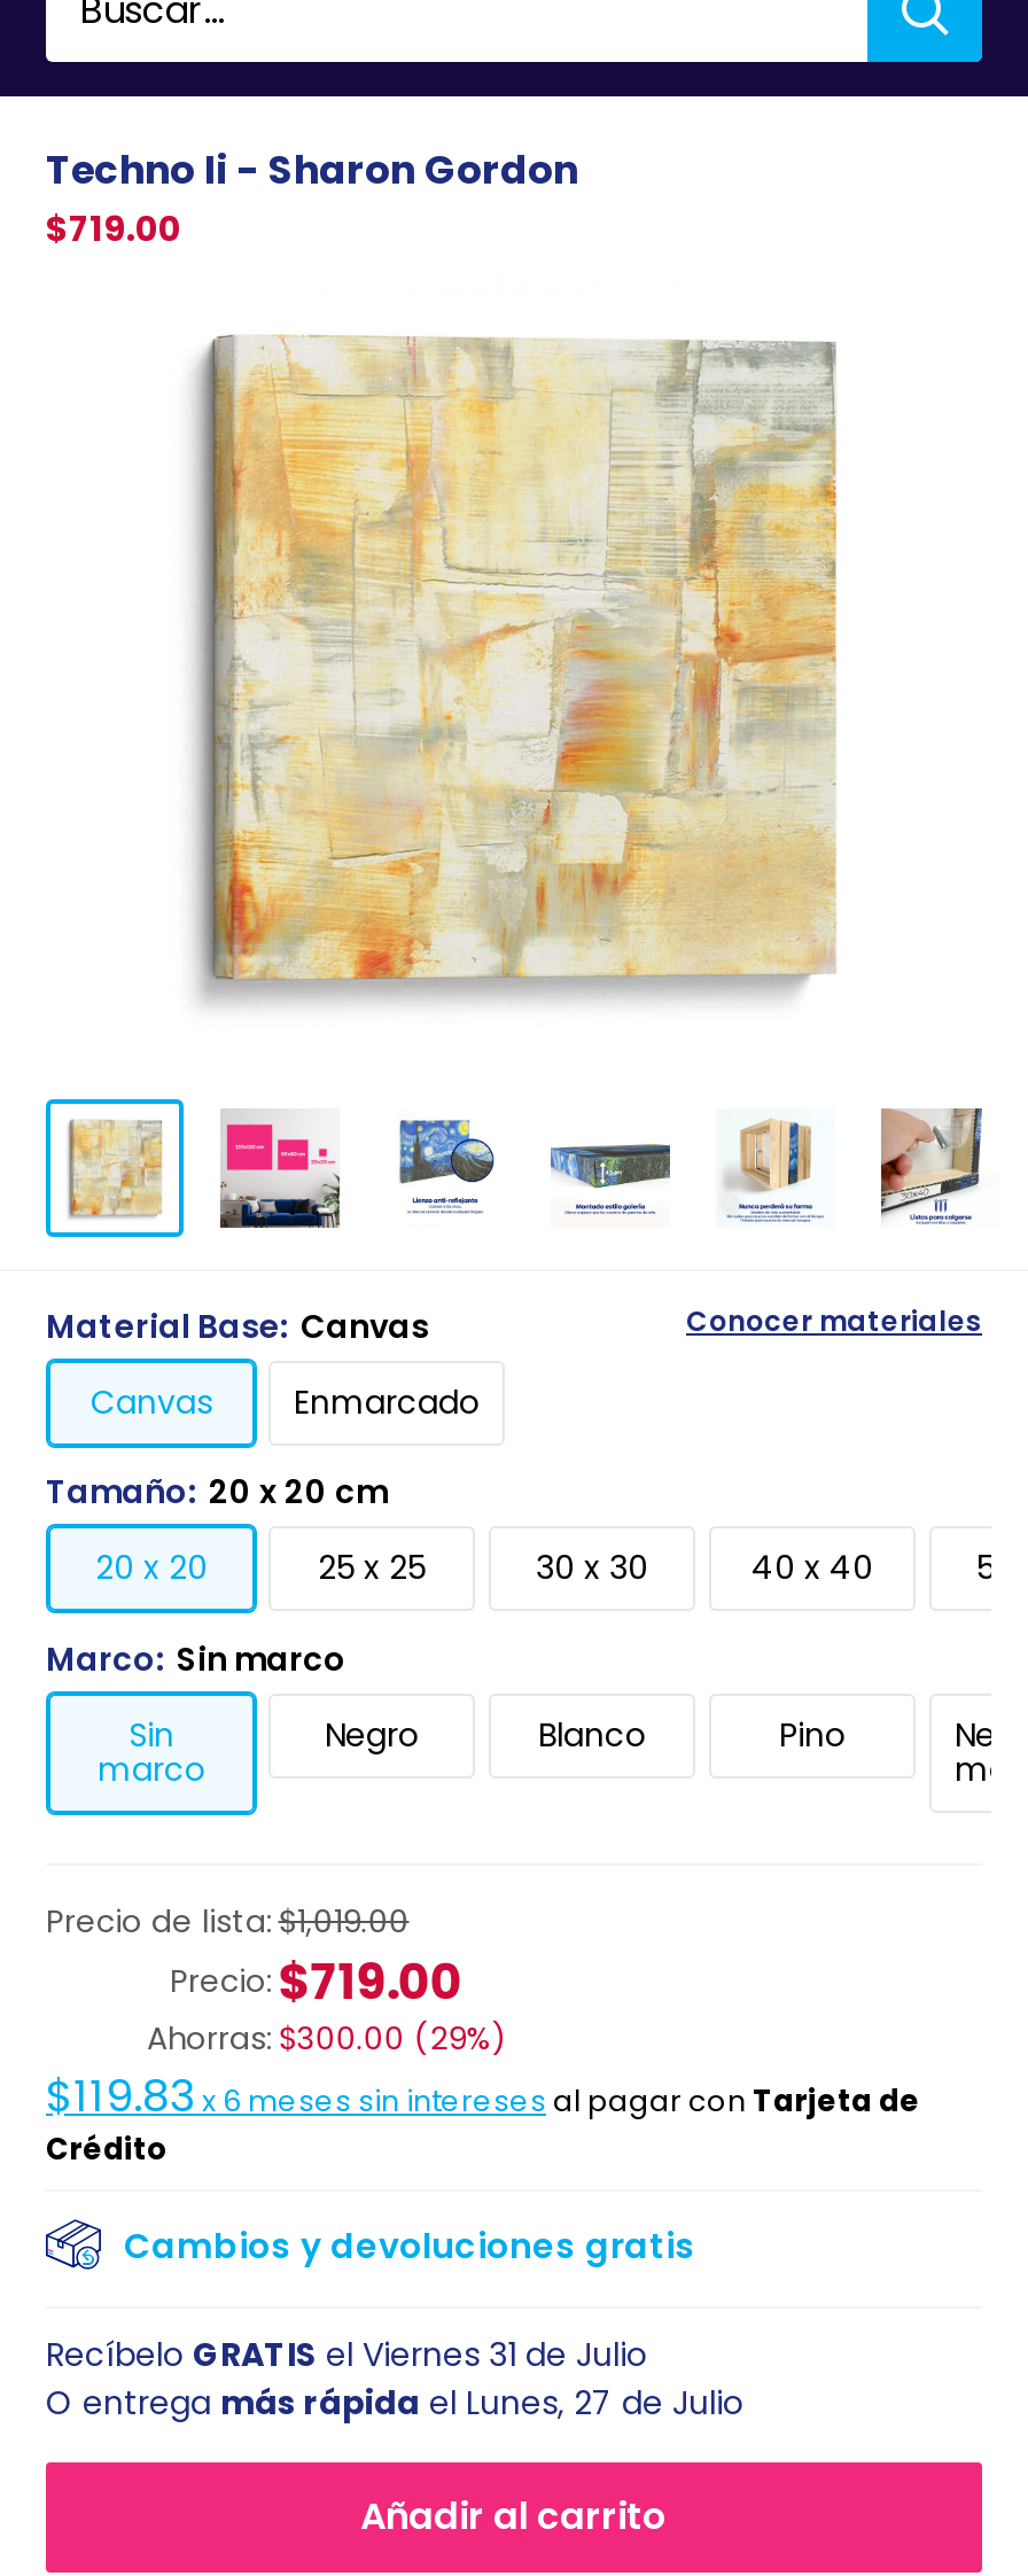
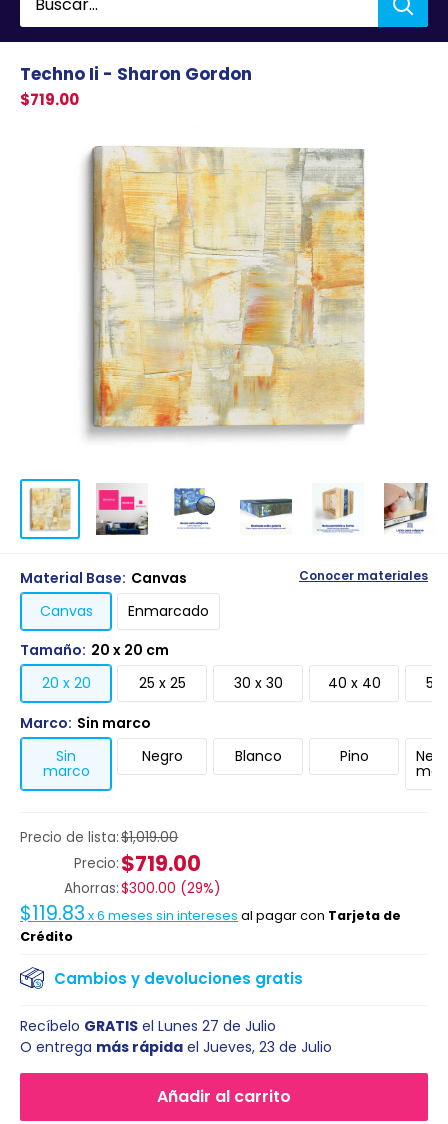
[46,2332,647,2377] Recíbelo GRATIS el Viernes 31 de Julio -> [20,1016,276,1036] Recíbelo GRATIS el Lunes 27 de Julio
[46,2380,743,2426] O entrega más rápida el Lunes, 27 de Julio -> [20,1037,332,1057] O entrega más rápida el Jueves, 23 de Julio

